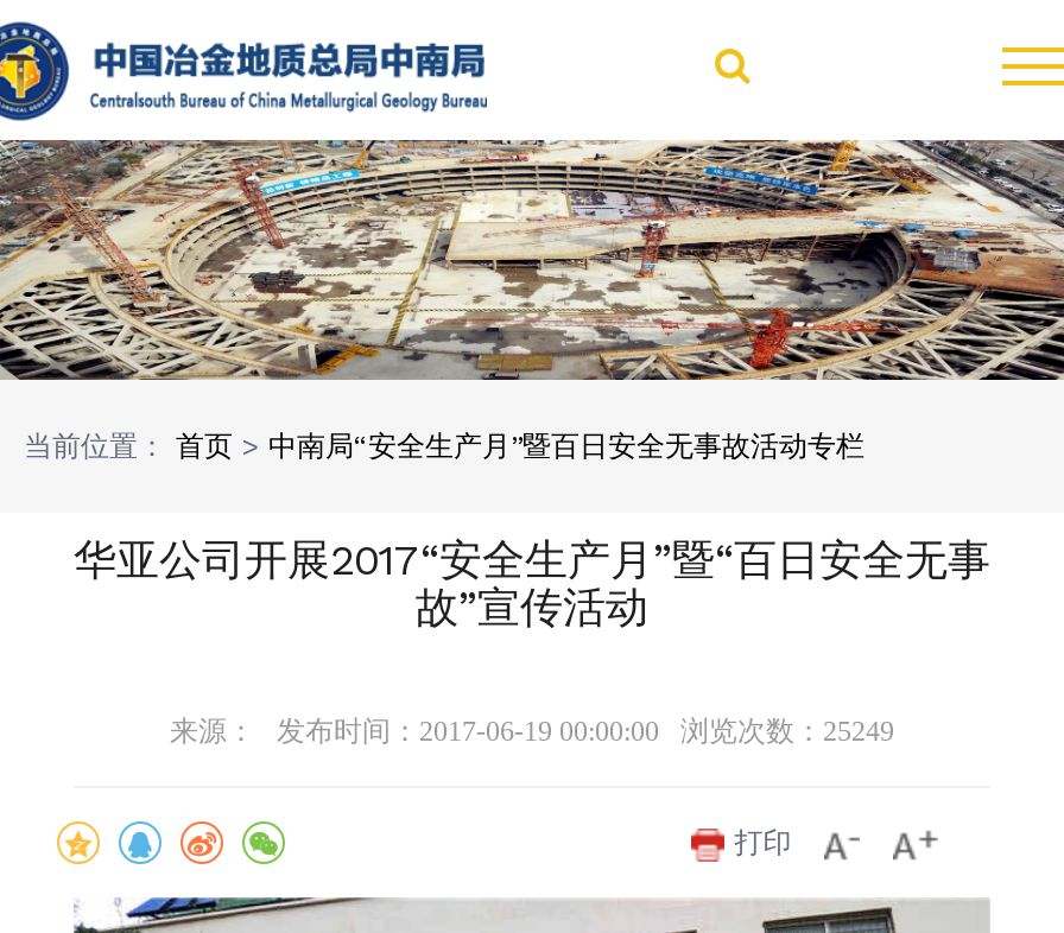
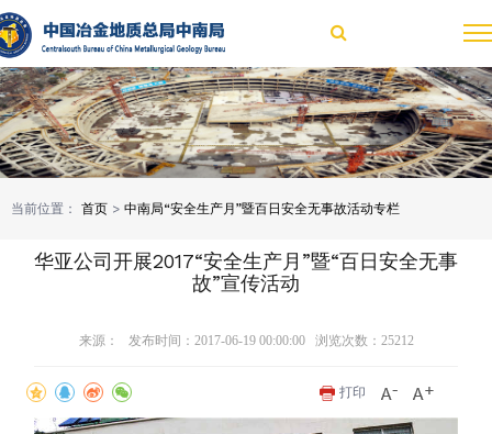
[170,714,894,747] 来源： 发布时间：2017-06-19 00:00:00 浏览次数：25249 -> [79,332,413,348] 来源： 发布时间：2017-06-19 00:00:00 浏览次数：25212

